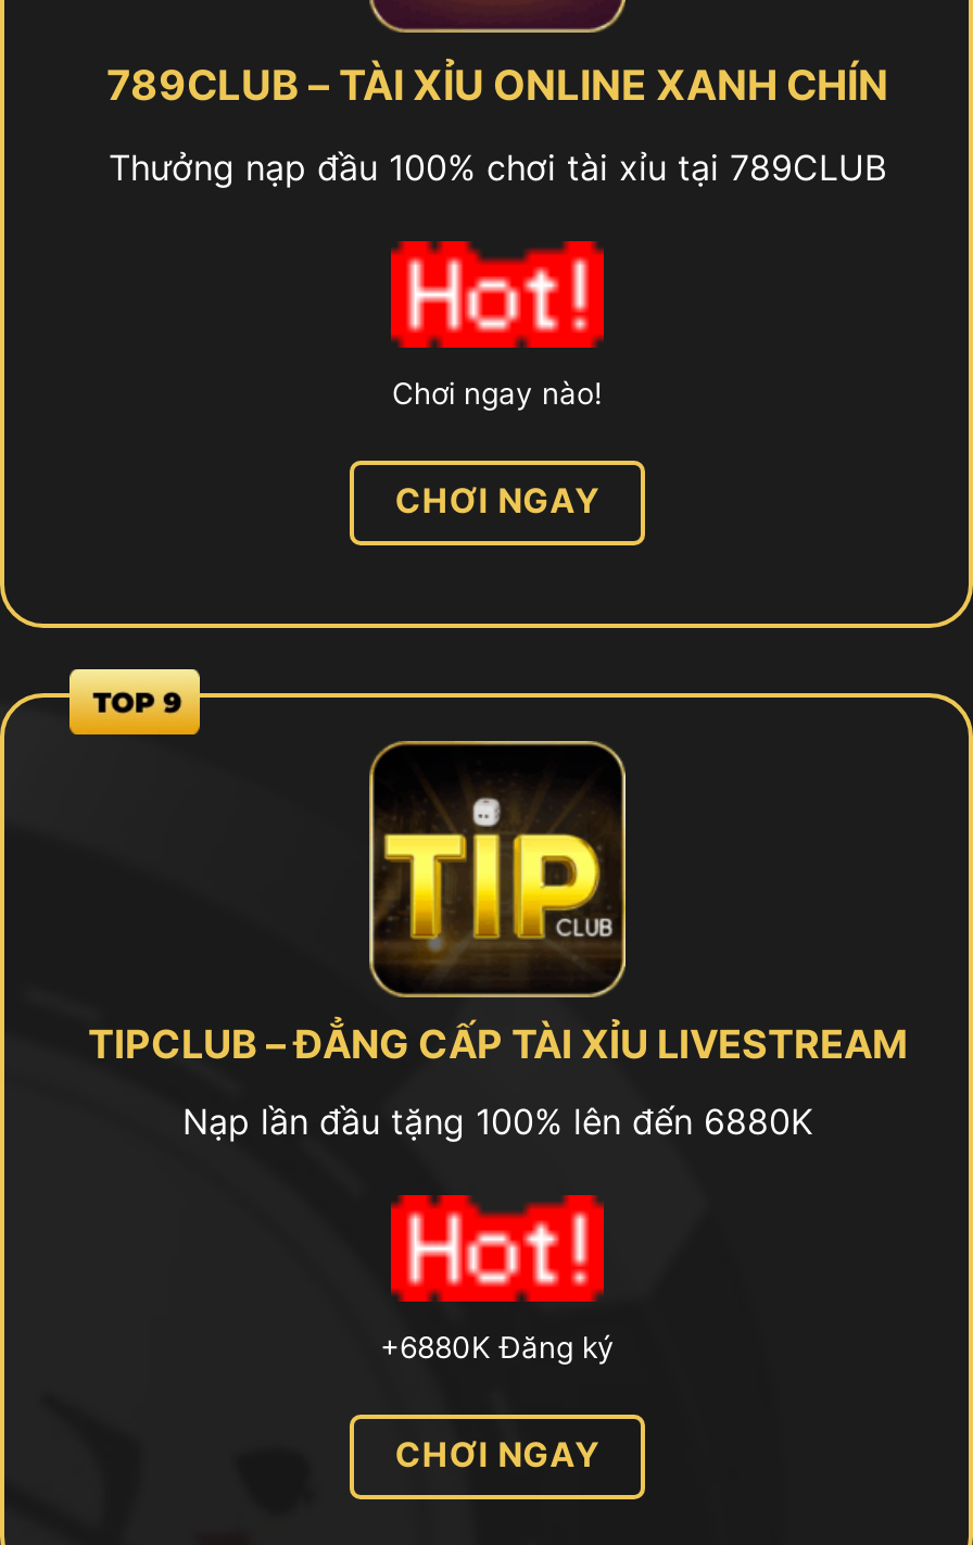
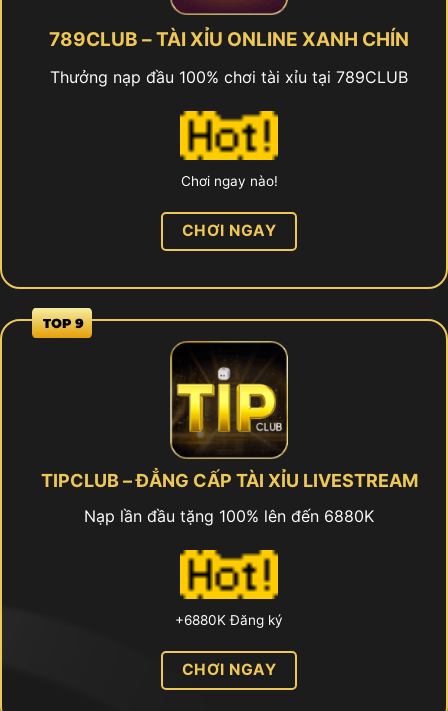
[389,239,606,350] [image] -> [179,110,279,161] [image]
[389,1193,606,1304] [image] -> [179,549,279,600] [image]

